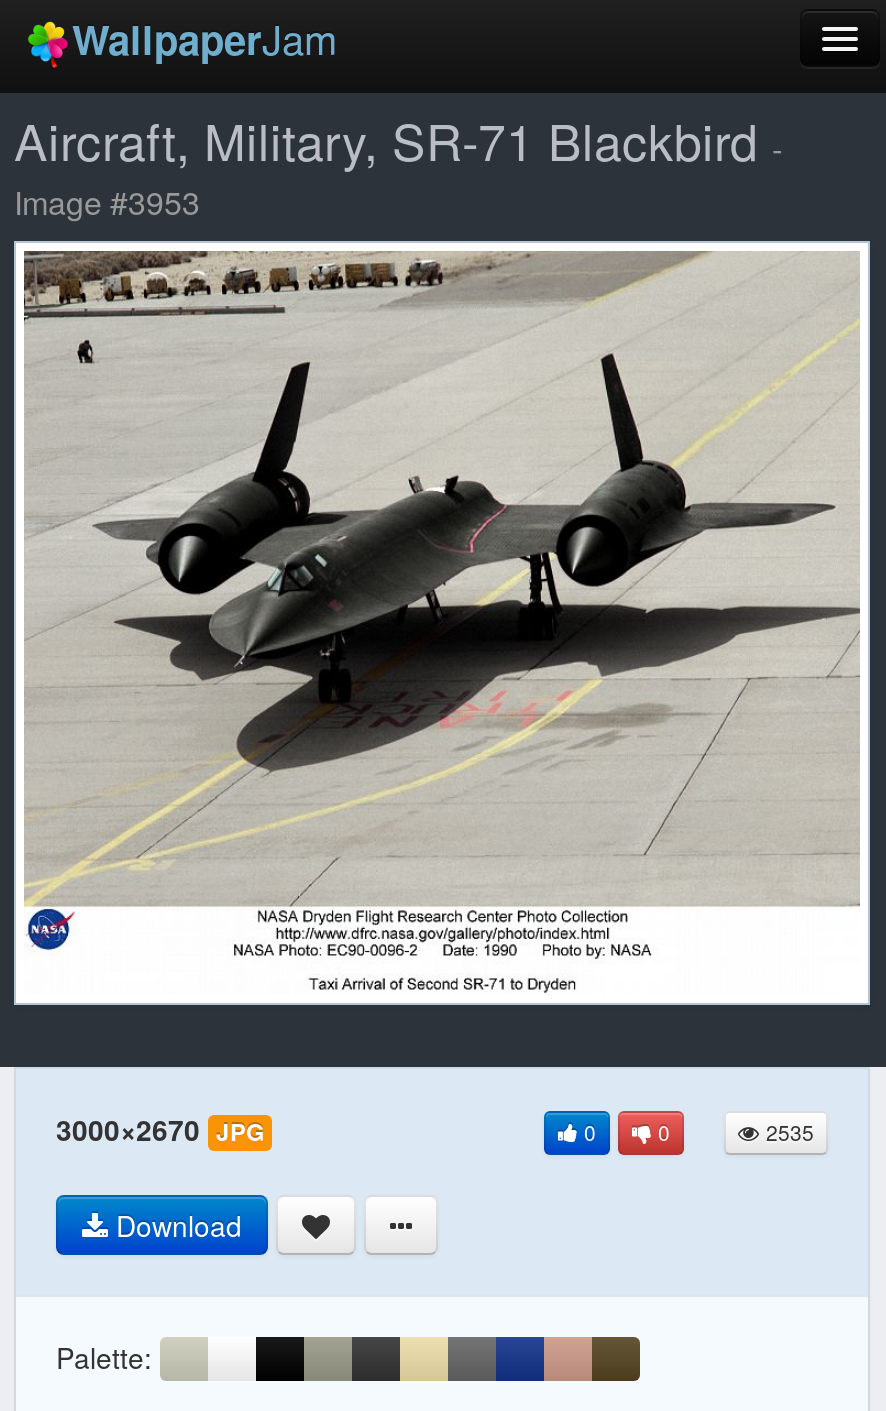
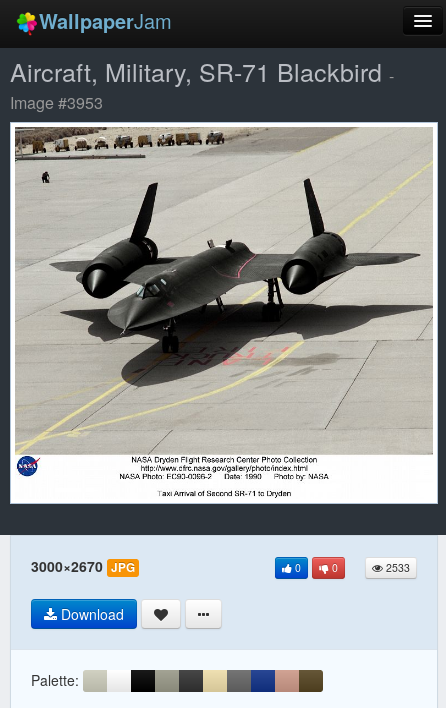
[760,1117,814,1147] 2535 -> [383,560,410,575] 2533

